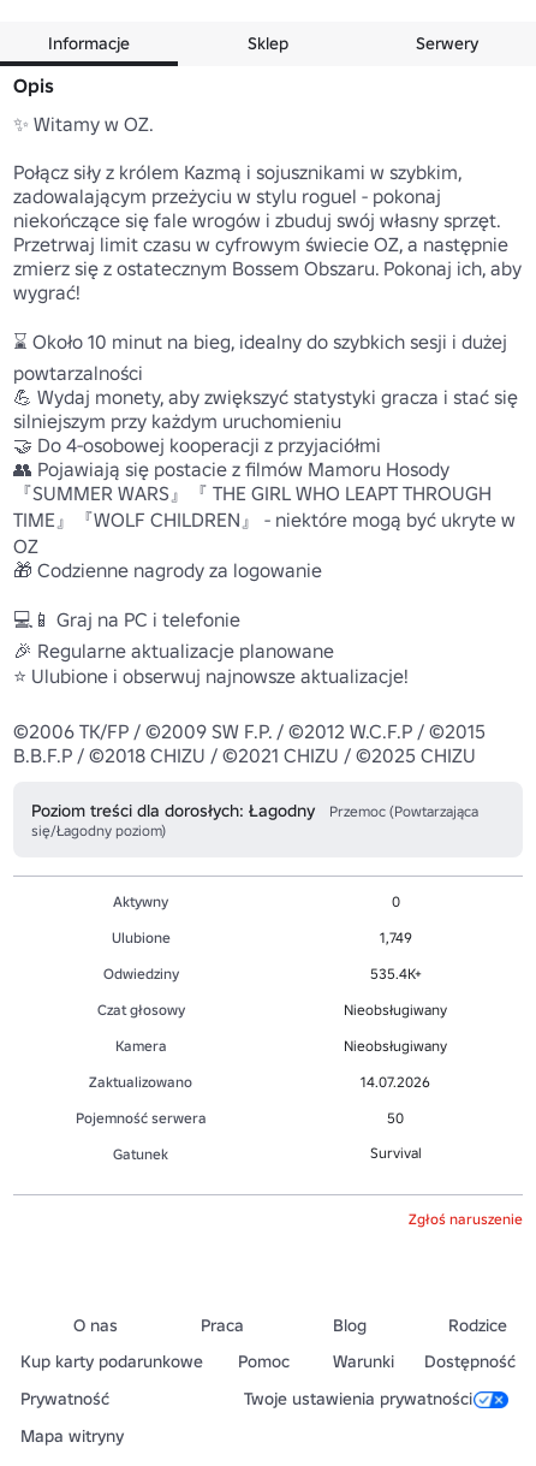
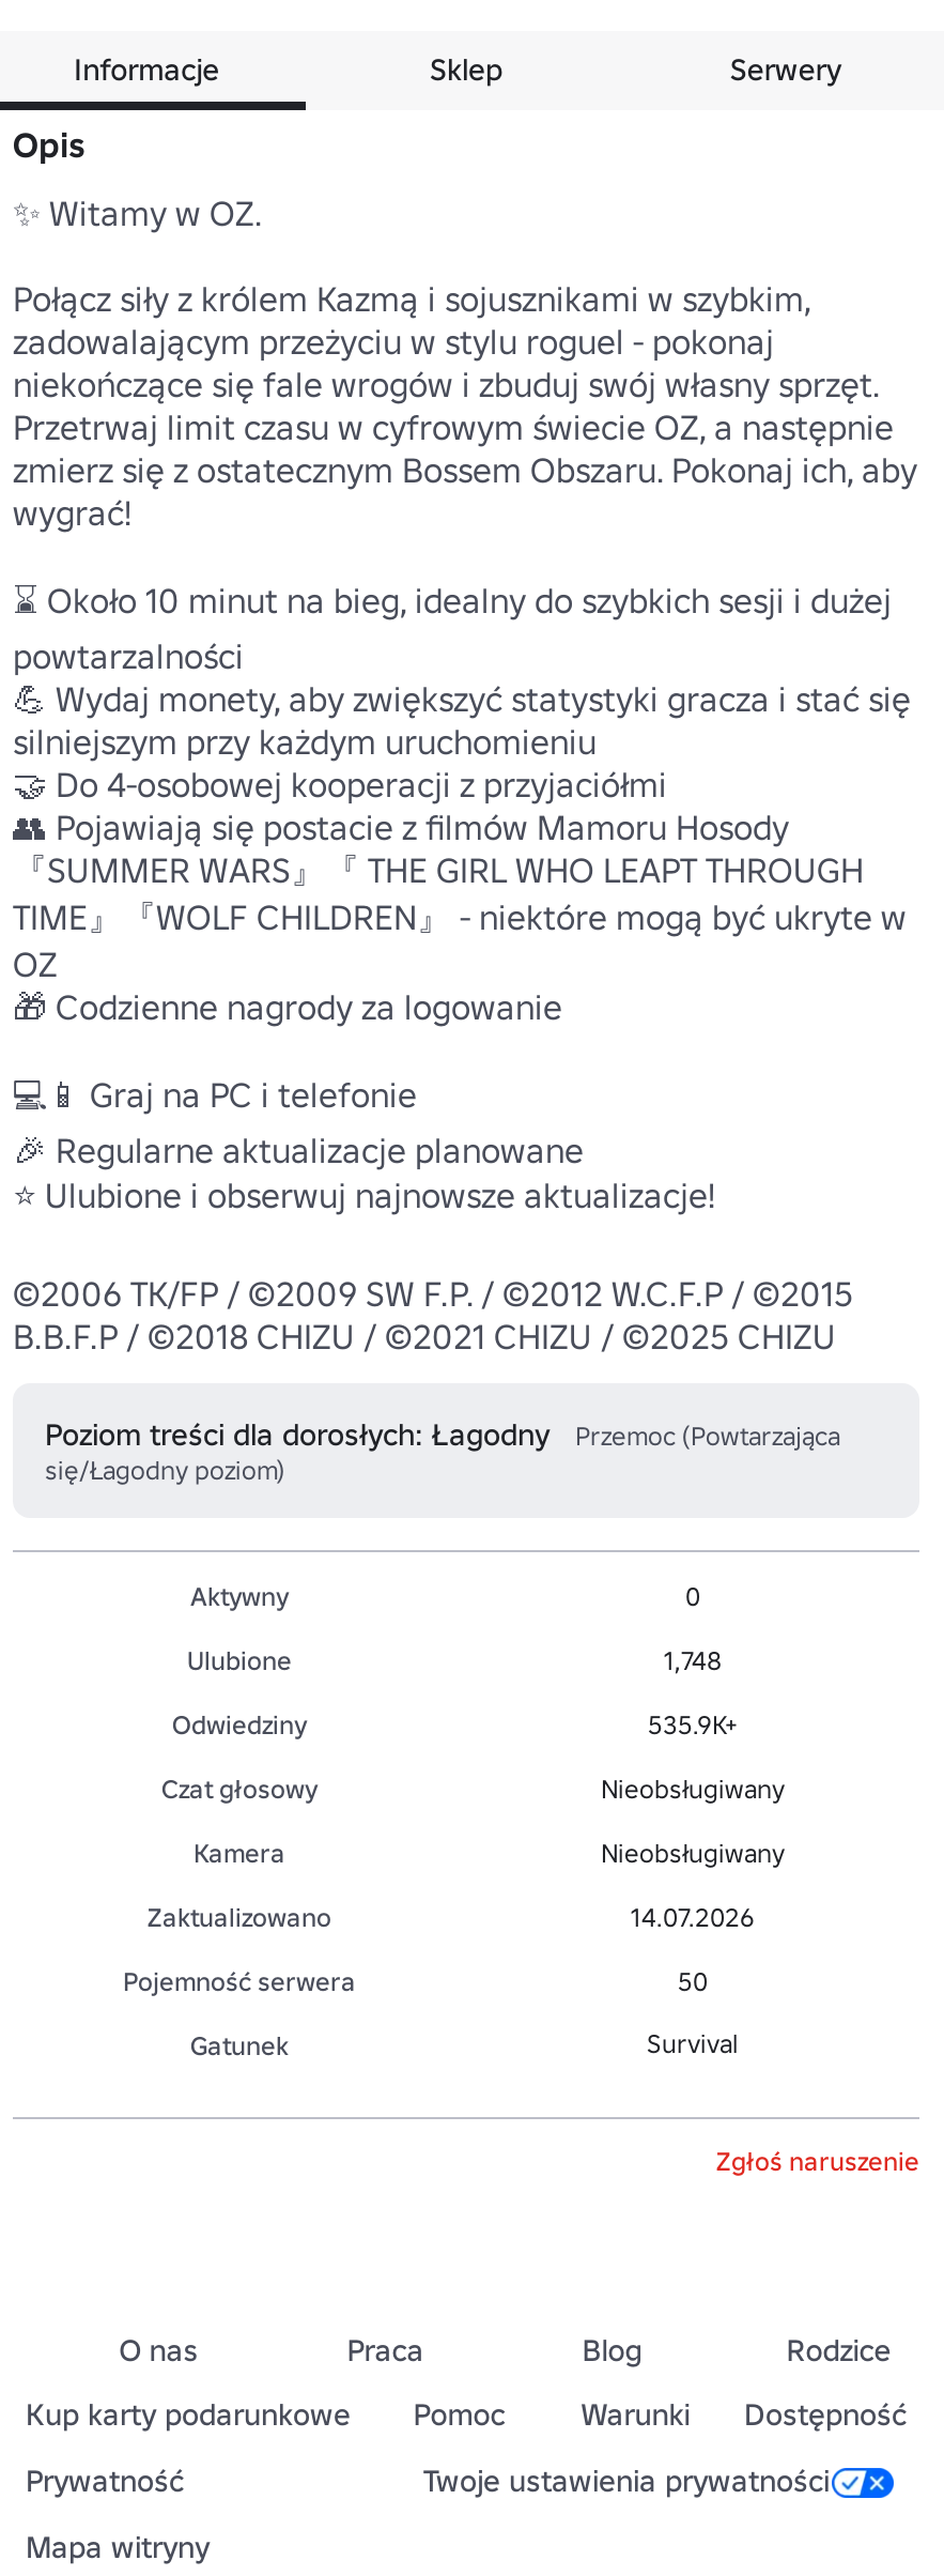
[379,928,412,946] 1,749 -> [664,1643,722,1675] 1,748
[370,964,421,982] 535.4K+ -> [648,1707,738,1739] 535.9K+

